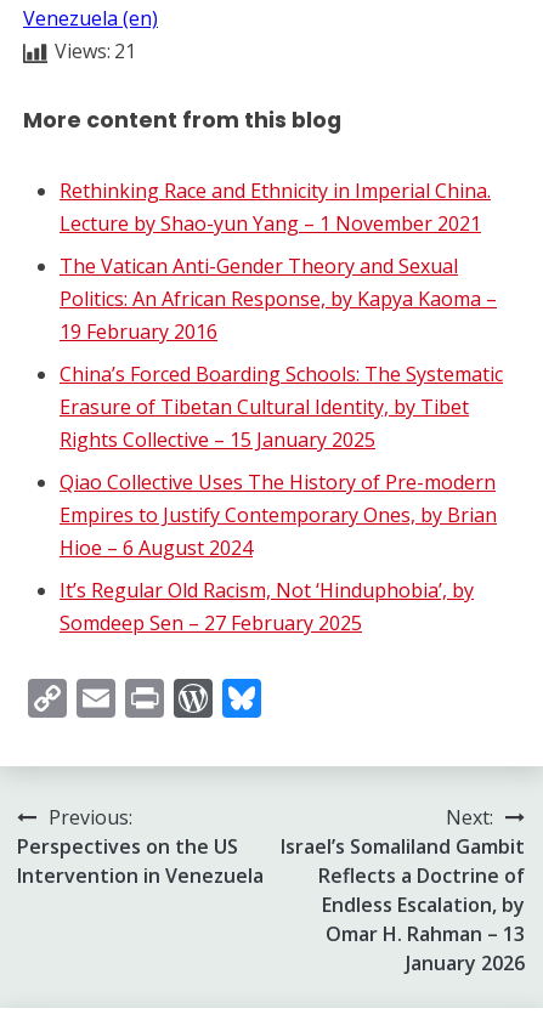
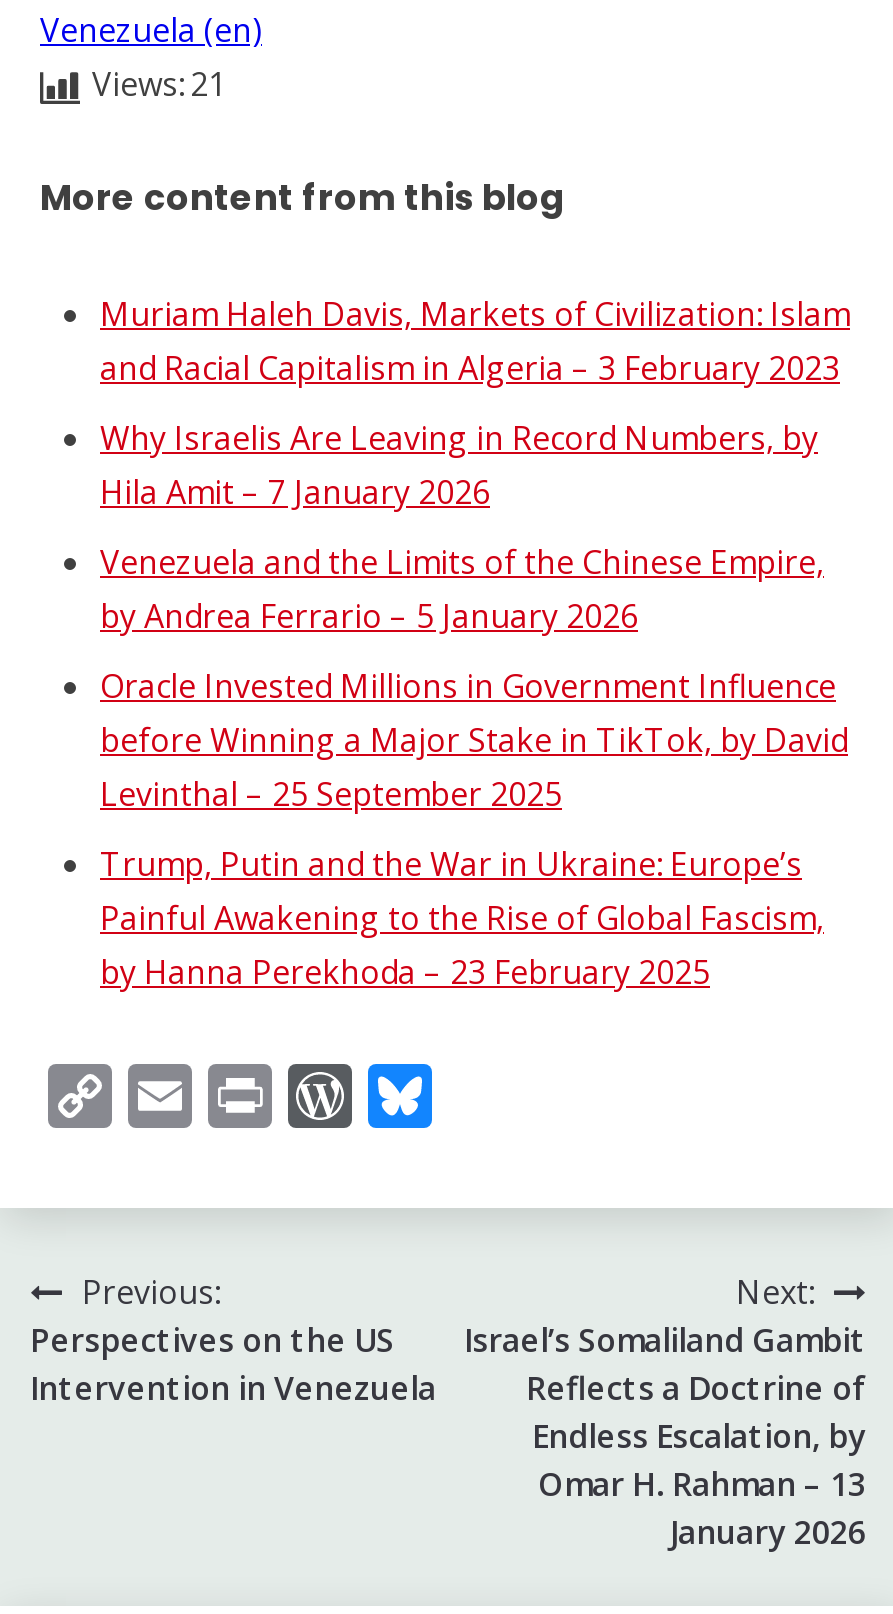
[60,177,491,237] Rethinking Race and Ethnicity in Imperial China. | Lecture by Shao-yun Yang – 1 November 2021 -> [100,292,850,390] Muriam Haleh Davis, Markets of Civilization: Islam | and Racial Capitalism in Algeria – 3 February 2023
[60,252,497,345] The Vatican Anti-Gender Theory and Sexual | Politics: An African Response, by Kapya Kaoma – | 19 February 2016 -> [100,416,818,514] Why Israelis Are Leaving in Record Numbers, by | Hila Amit – 7 January 2026
[60,360,503,453] China’s Forced Boarding Schools: The Systematic | Erasure of Tibetan Cultural Identity, by Tibet | Rights Collective – 15 January 2025 -> [100,540,824,638] Venezuela and the Limits of the Chinese Empire, | by Andrea Ferrario – 5 January 2026
[60,469,497,561] Qiao Collective Uses The History of Pre-modern | Empires to Justify Contemporary Ones, by Brian | Hioe – 6 August 2024 -> [100,664,848,816] Oracle Invested Millions in Government Influence | before Winning a Major Stake in TikTok, by David | Levinthal – 25 September 2025
[60,577,474,636] It’s Regular Old Racism, Not ‘Hinduphobia’, by | Somdeep Sen – 27 February 2025 -> [100,842,824,994] Trump, Putin and the War in Ukraine: Europe’s | Painful Awakening to the Rise of Global Fascism, | by Hanna Perekhoda – 23 February 2025

